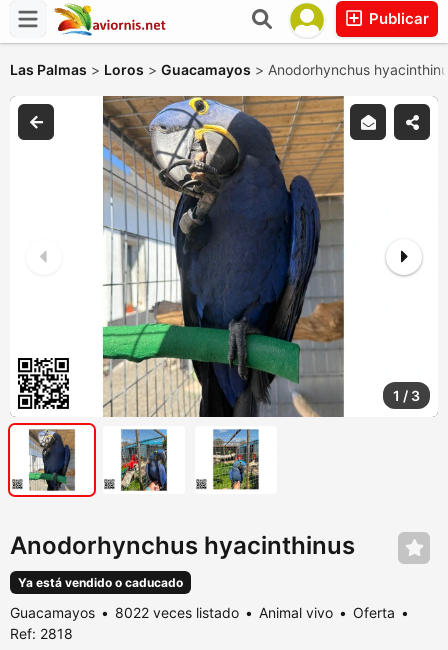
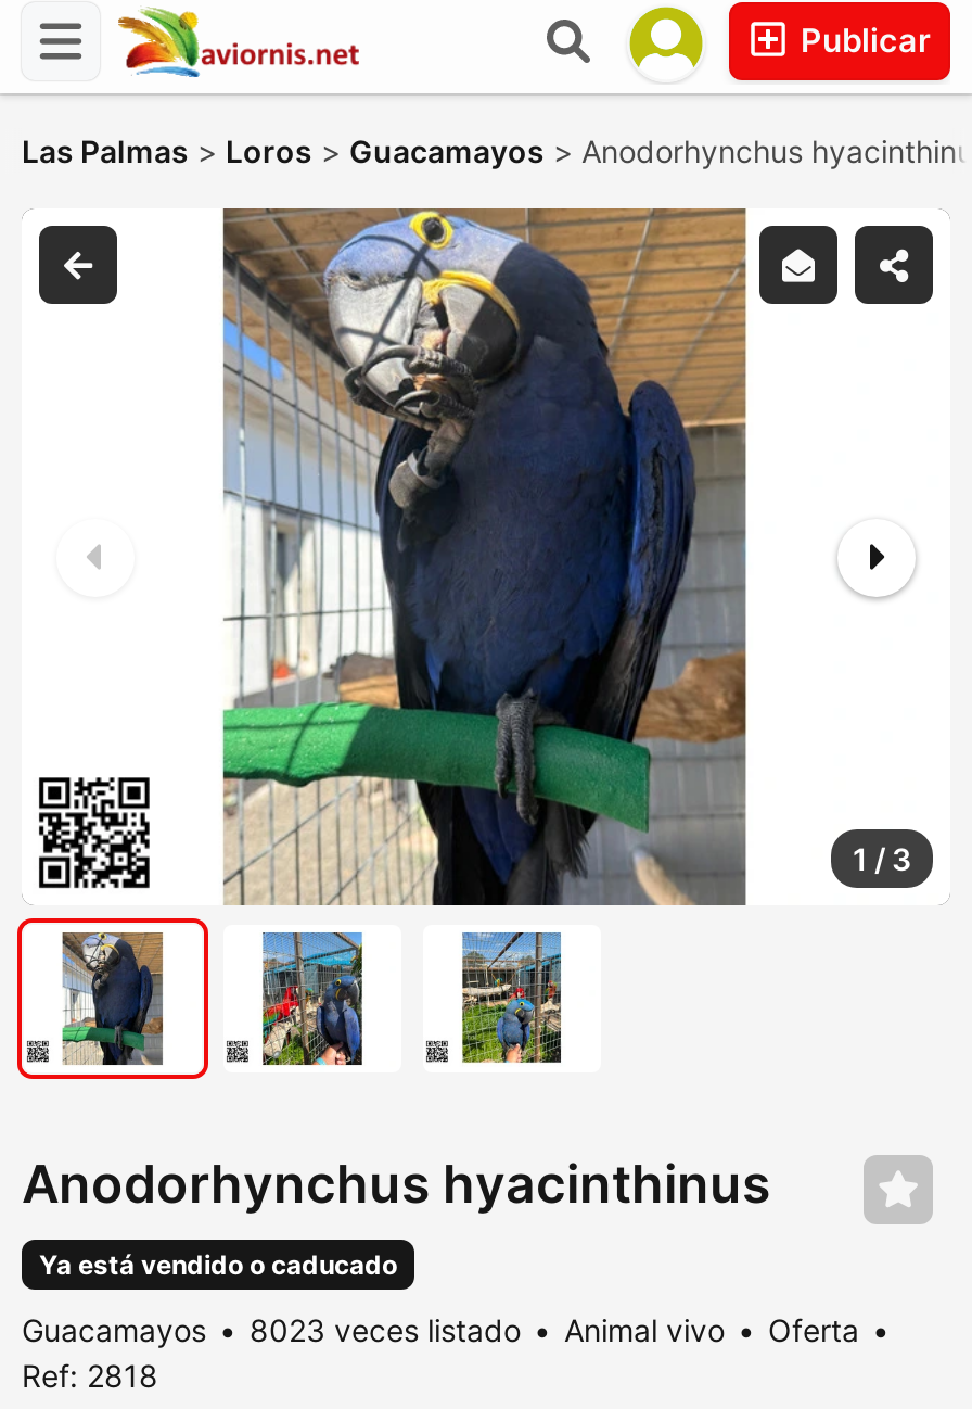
[115,604,239,621] 8022 veces listado -> [250,1312,521,1348] 8023 veces listado

